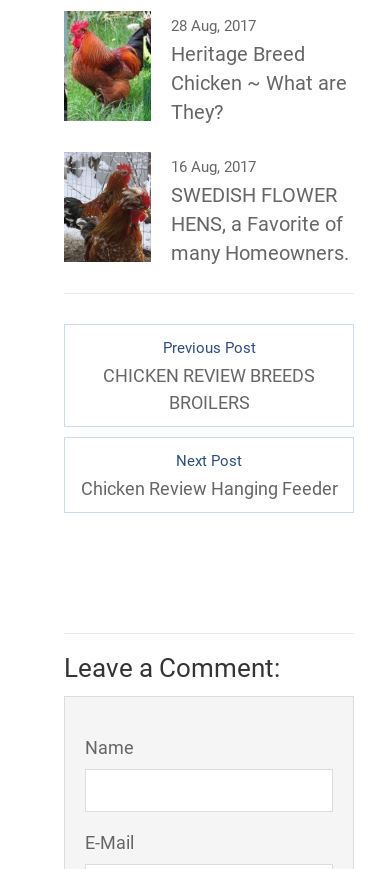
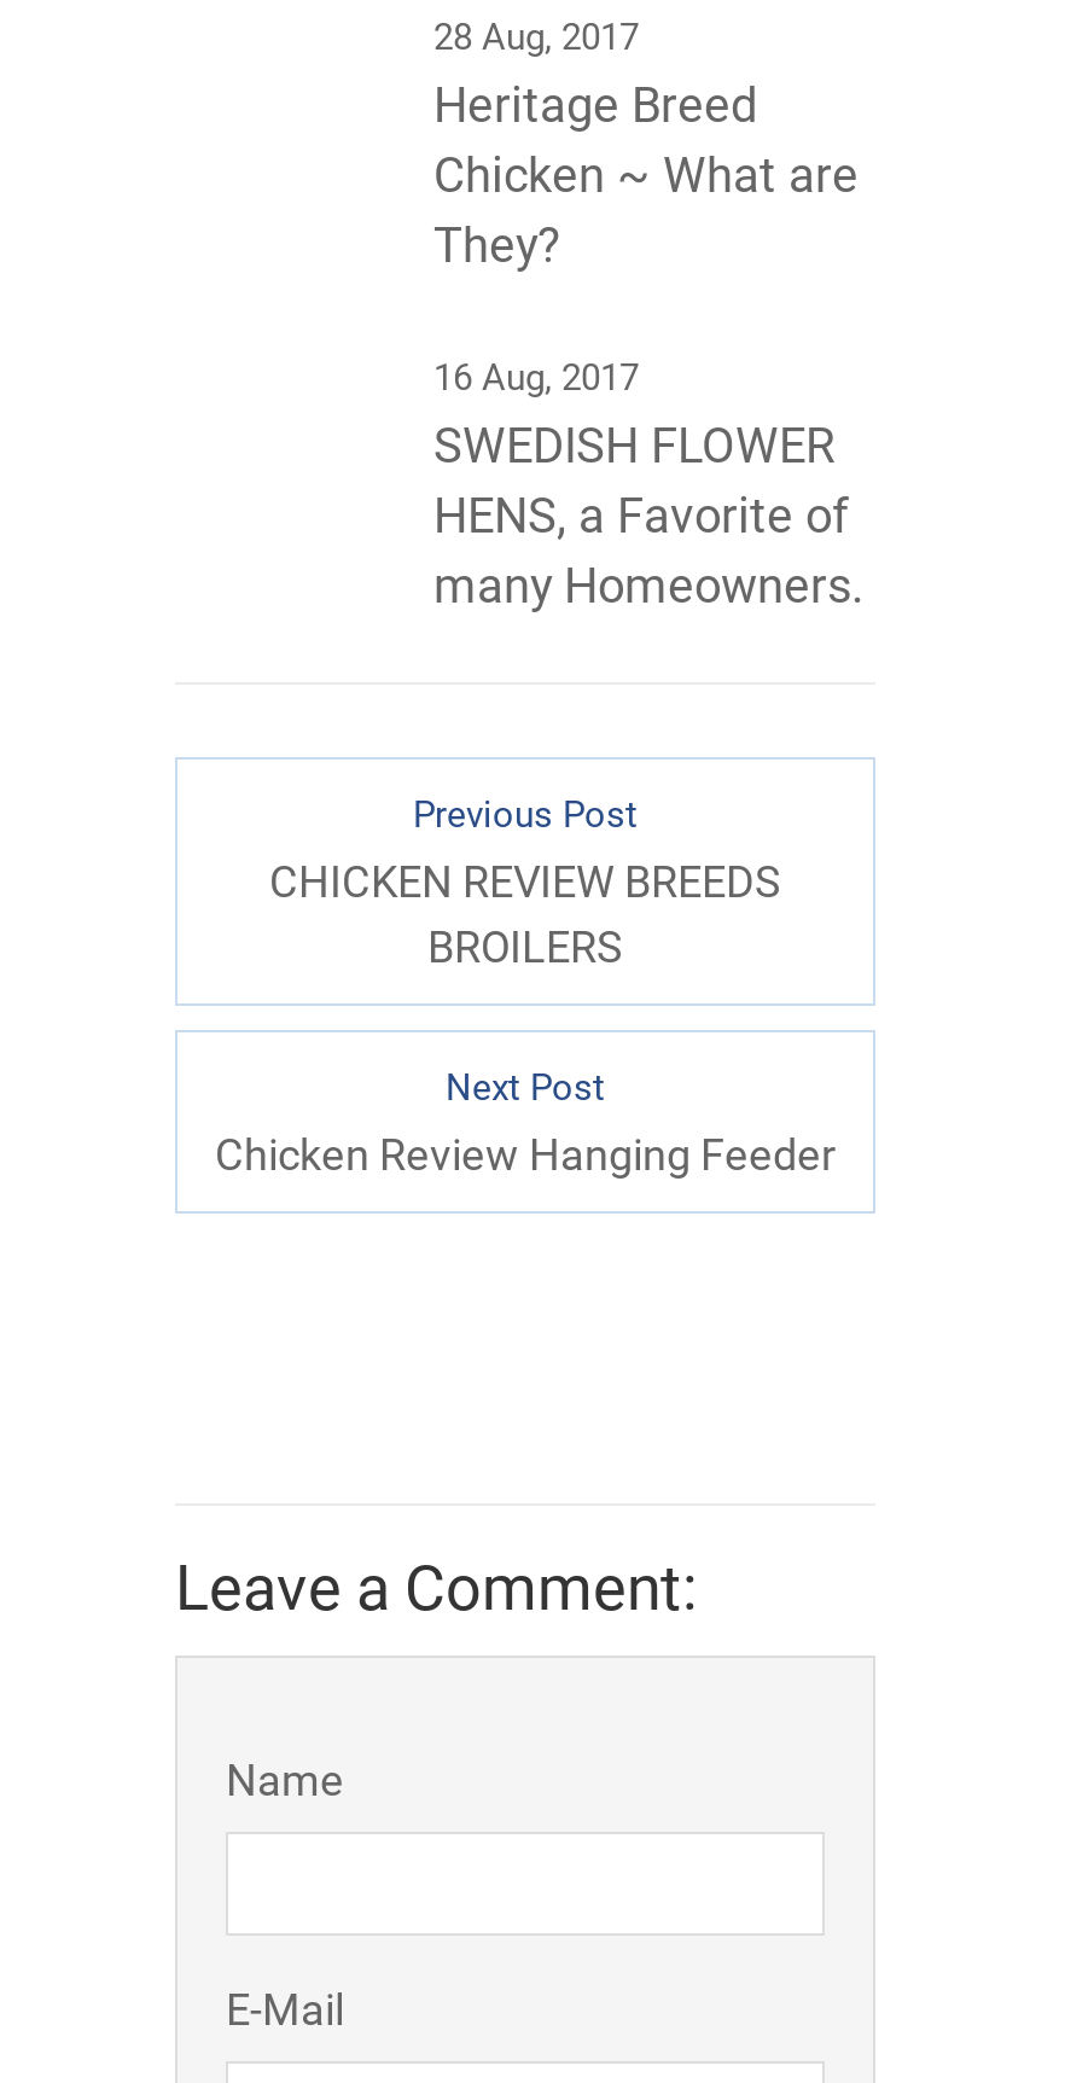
[63,10,152,122] [image] -> none
[63,151,152,263] [image] -> none

